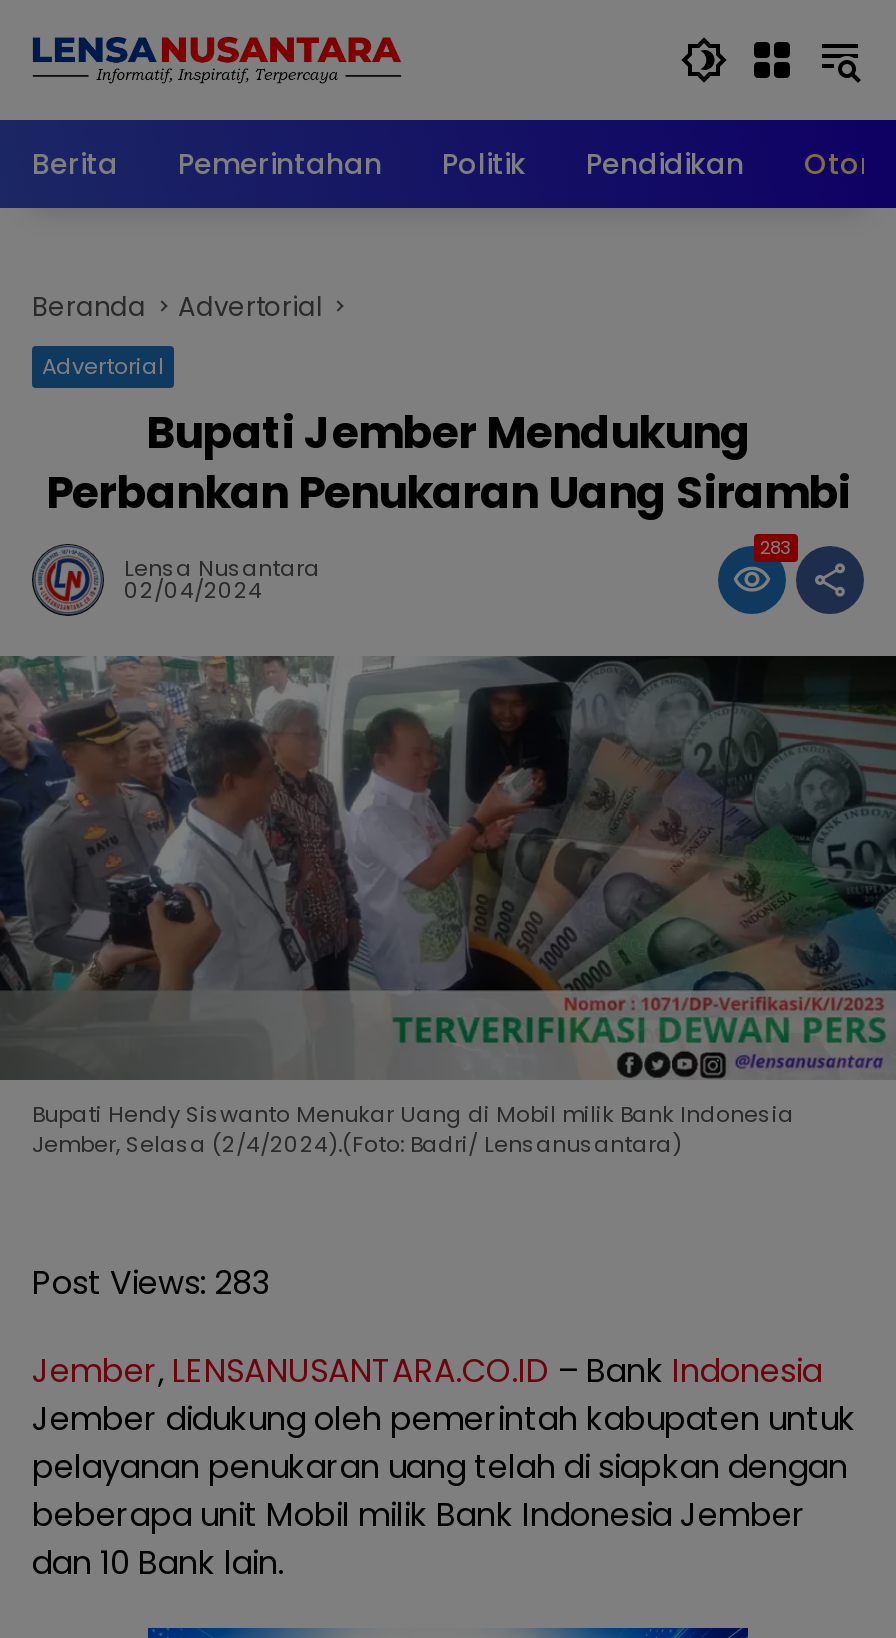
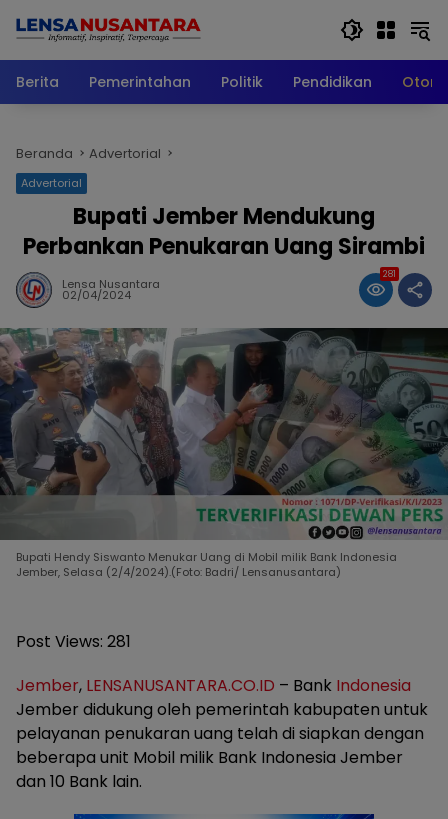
[760,536,792,560] 283 -> [383,268,396,280] 281
[32,1259,270,1305] Post Views: 283 -> [16,630,131,653] Post Views: 281

